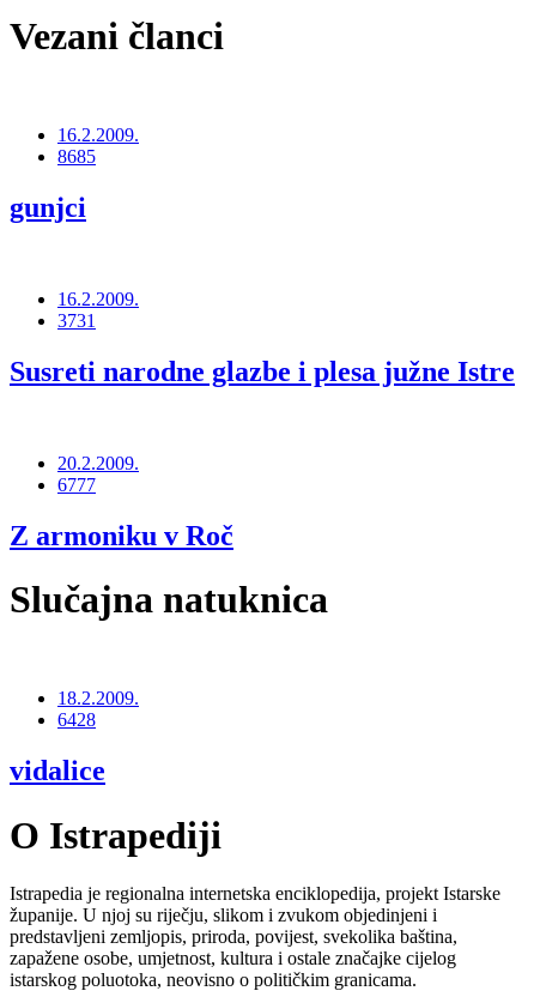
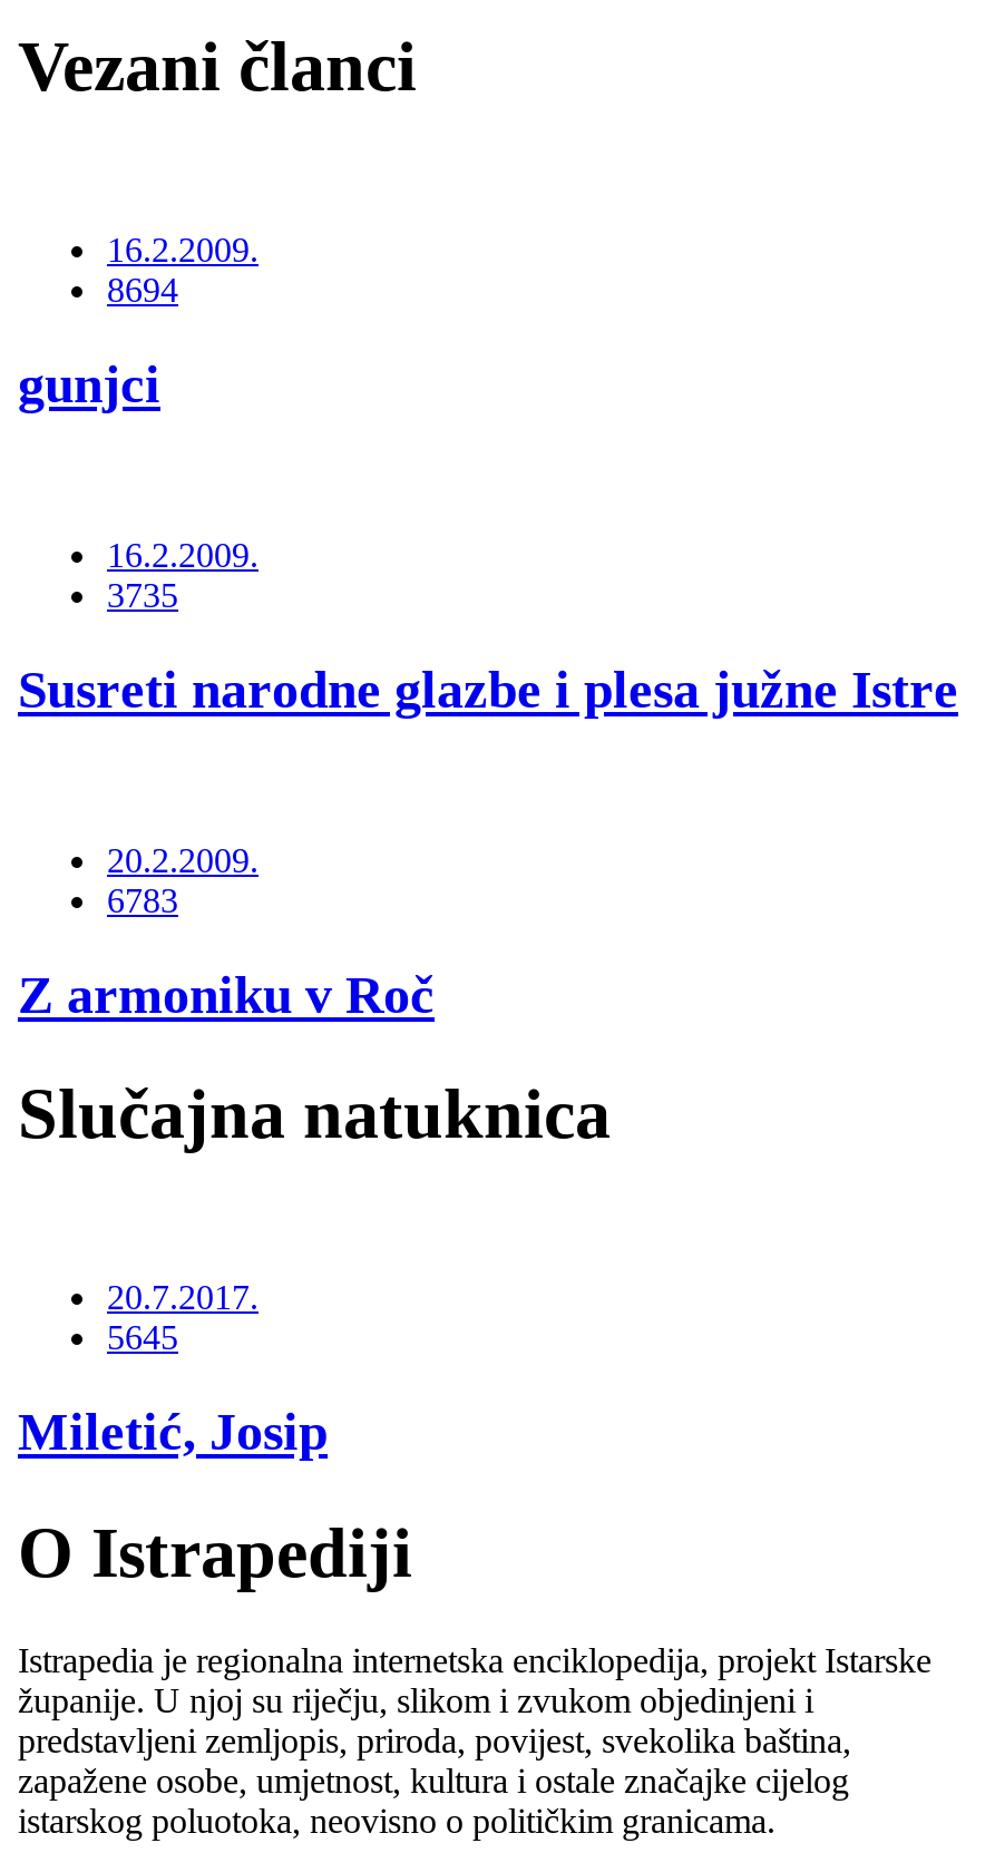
[57,146,96,167] 8685 -> [107,271,178,309] 8694
[57,310,96,331] 3731 -> [107,576,178,614] 3735
[57,474,96,495] 6777 -> [107,881,178,919] 6783
[57,688,139,730] 18.2.2009. | 6428 -> [107,1279,258,1357] 20.7.2017. | 5645
[10,755,105,787] vidalice -> [18,1404,328,1462] Miletić, Josip

